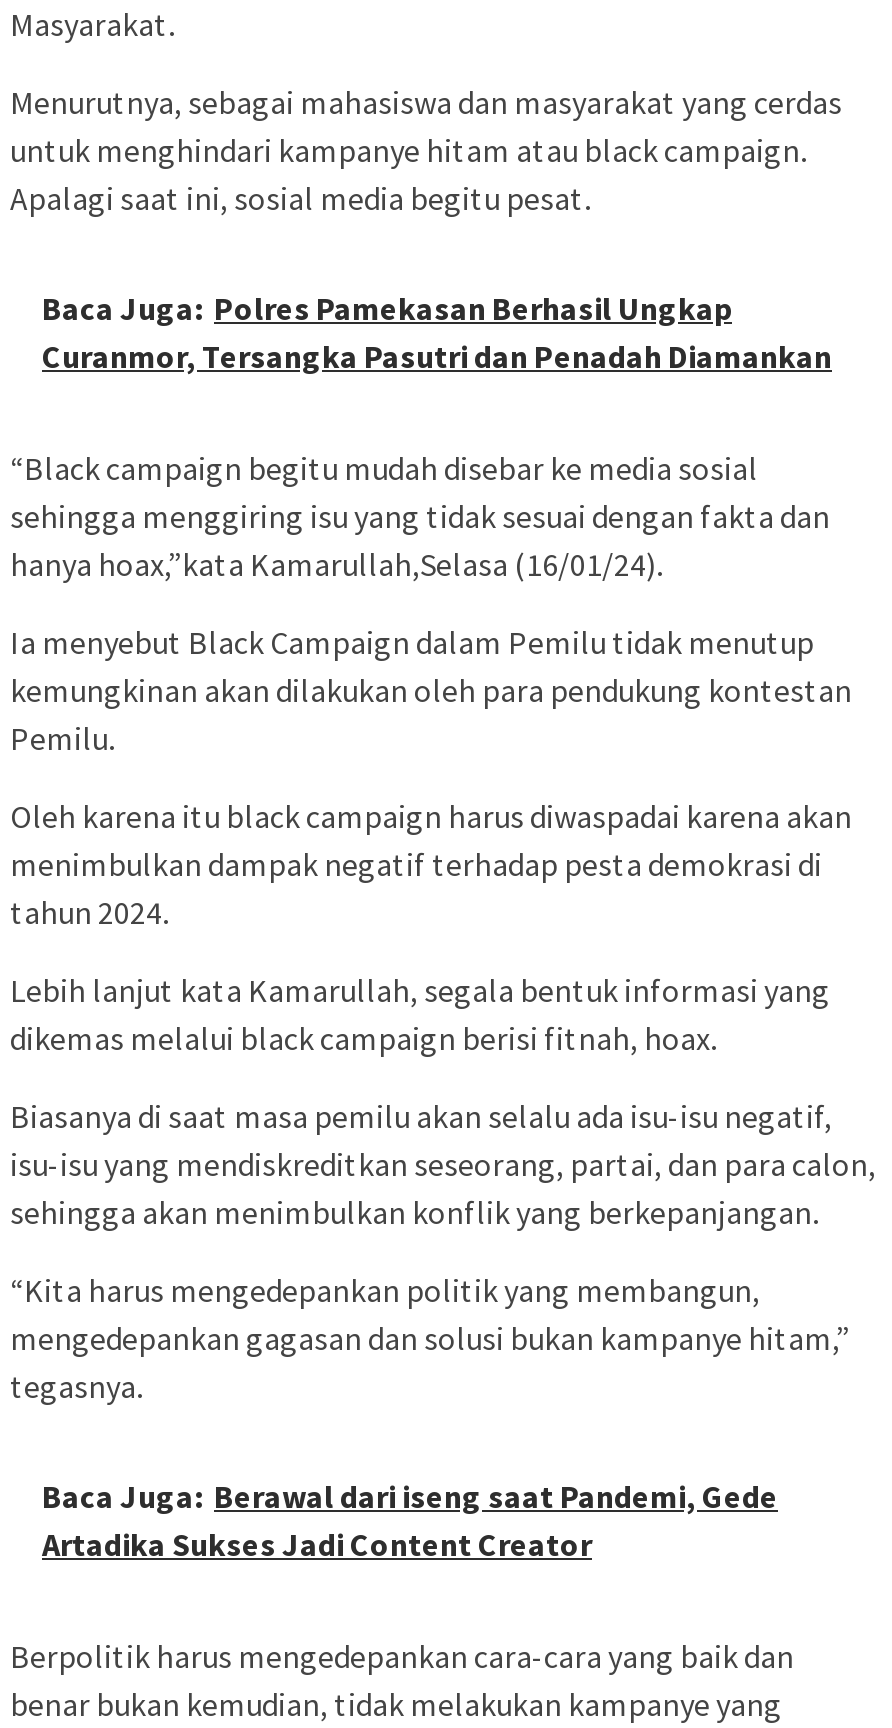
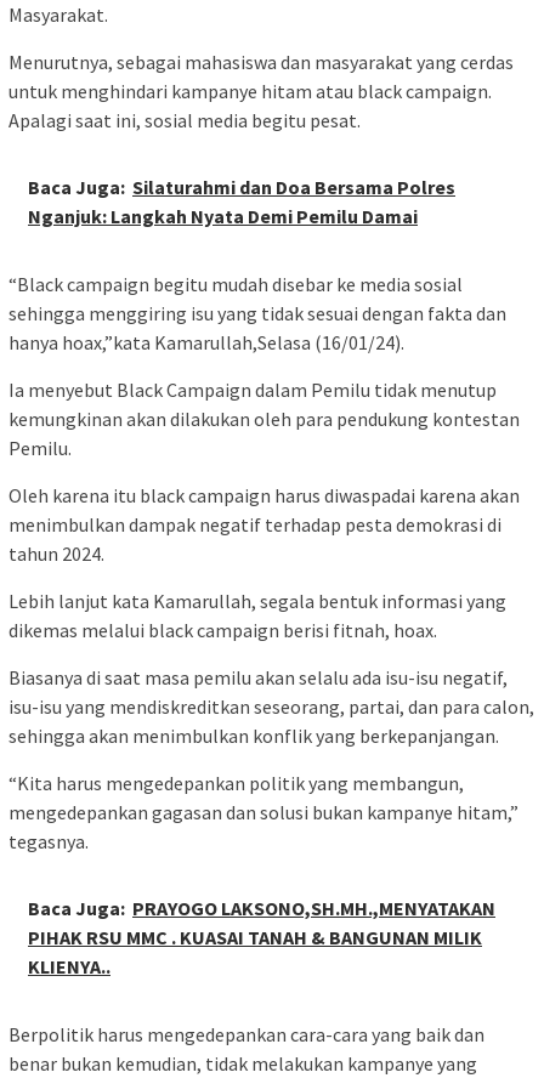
[42,288,832,376] Baca Juga: Polres Pamekasan Berhasil Ungkap | Curanmor, Tersangka Pasutri dan Penadah Diamankan -> [28,175,455,228] Baca Juga: Silaturahmi dan Doa Bersama Polres | Nganjuk: Langkah Nyata Demi Pemilu Damai
[42,1476,778,1564] Baca Juga: Berawal dari iseng saat Pandemi, Gede | Artadika Sukses Jadi Content Creator -> [28,896,495,979] Baca Juga: PRAYOGO LAKSONO,SH.MH.,MENYATAKAN | PIHAK RSU MMC . KUASAI TANAH & BANGUNAN MILIK | KLIENYA..

